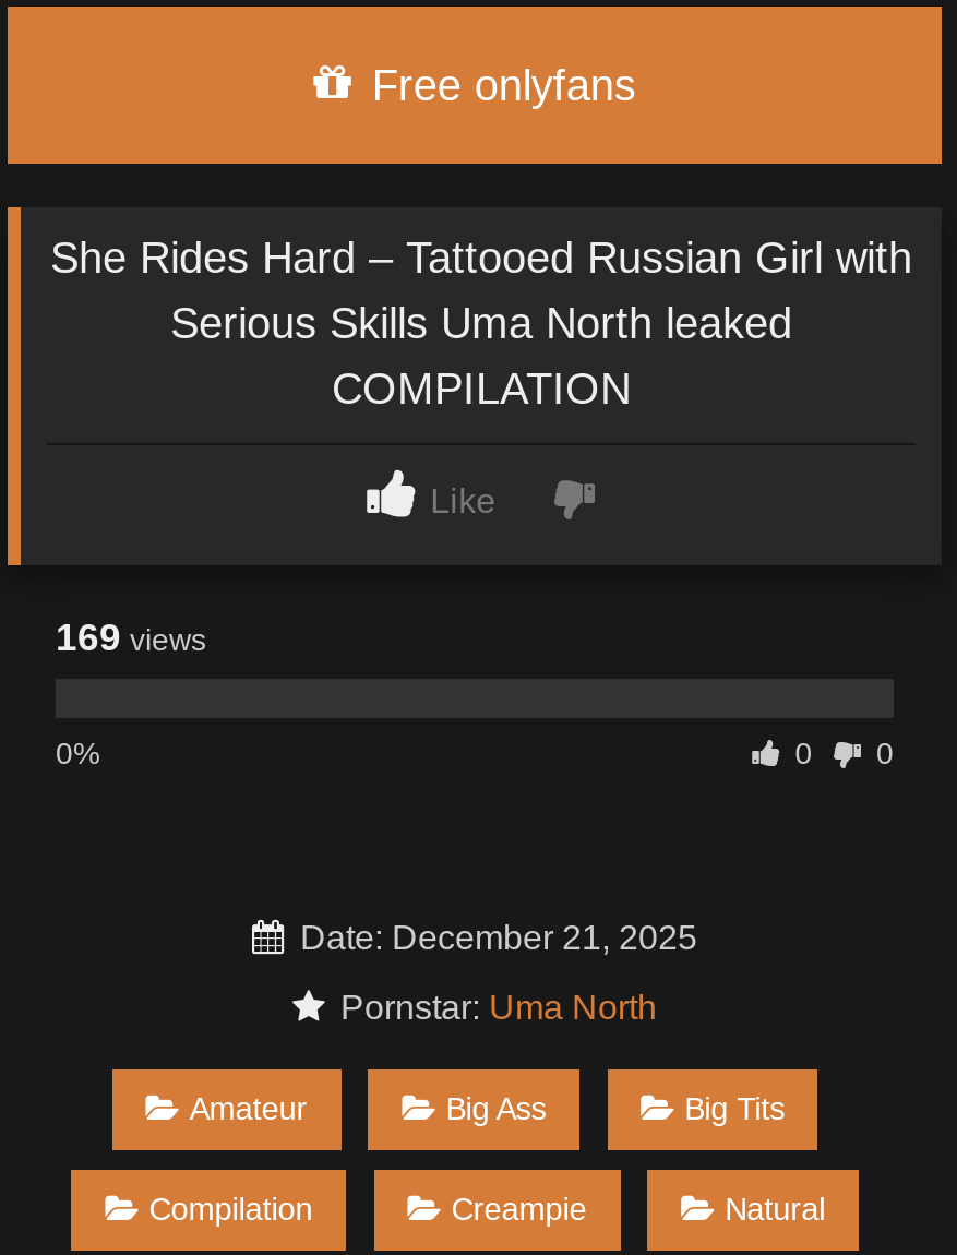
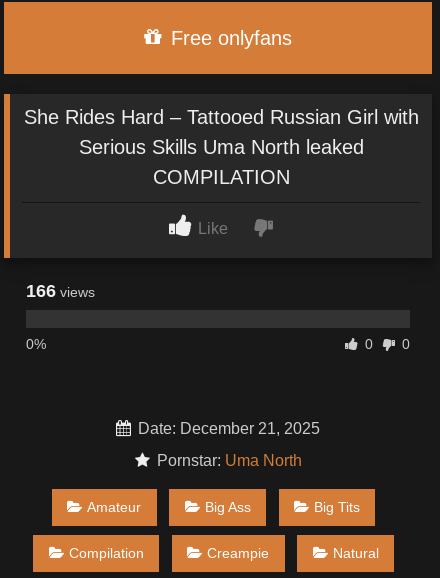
[56,616,206,659] 169 views -> [26,281,95,301] 166 views

